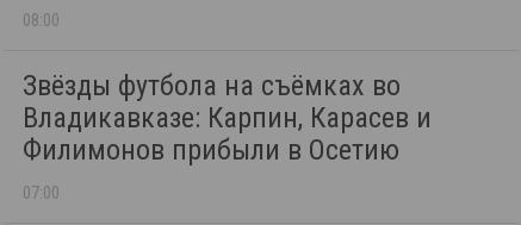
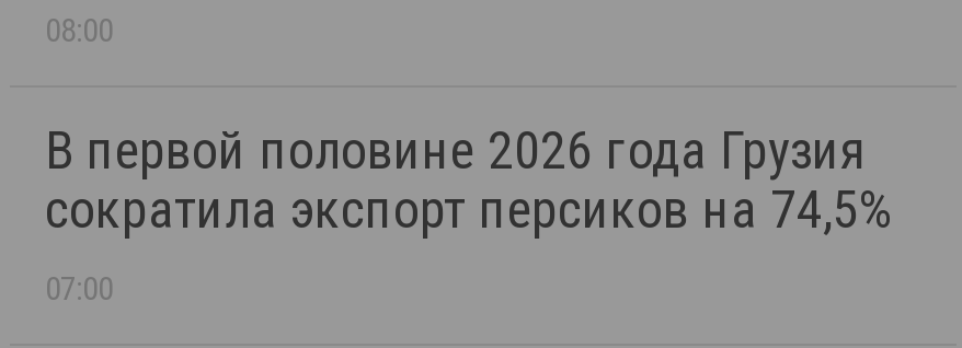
[23,70,432,167] Звёзды футбола на съёмках во | Владикавказе: Карпин, Карасев и | Филимонов прибыли в Осетию -> [45,121,891,242] В первой половине 2026 года Грузия | сократила экспорт персиков на 74,5%

